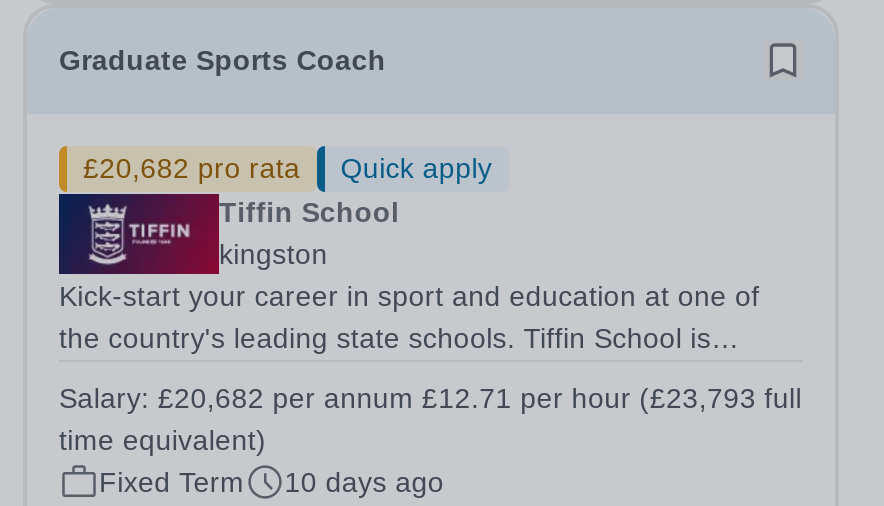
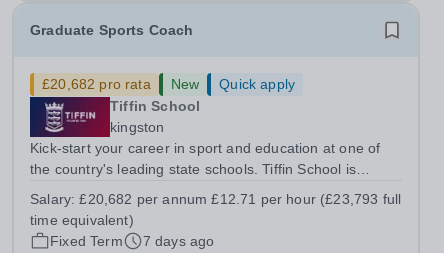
none -> [171,76,199,92] New
[99,466,444,498] Fixed Term 10 days ago -> [50,233,214,249] Fixed Term 7 days ago

